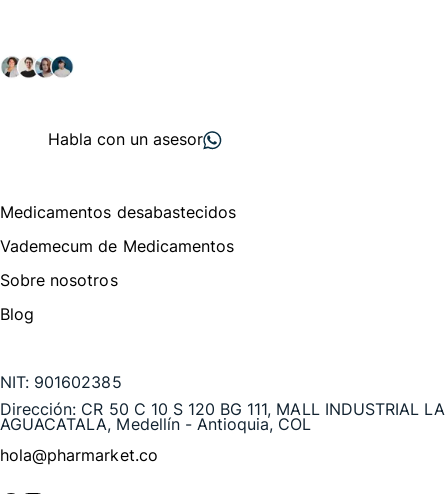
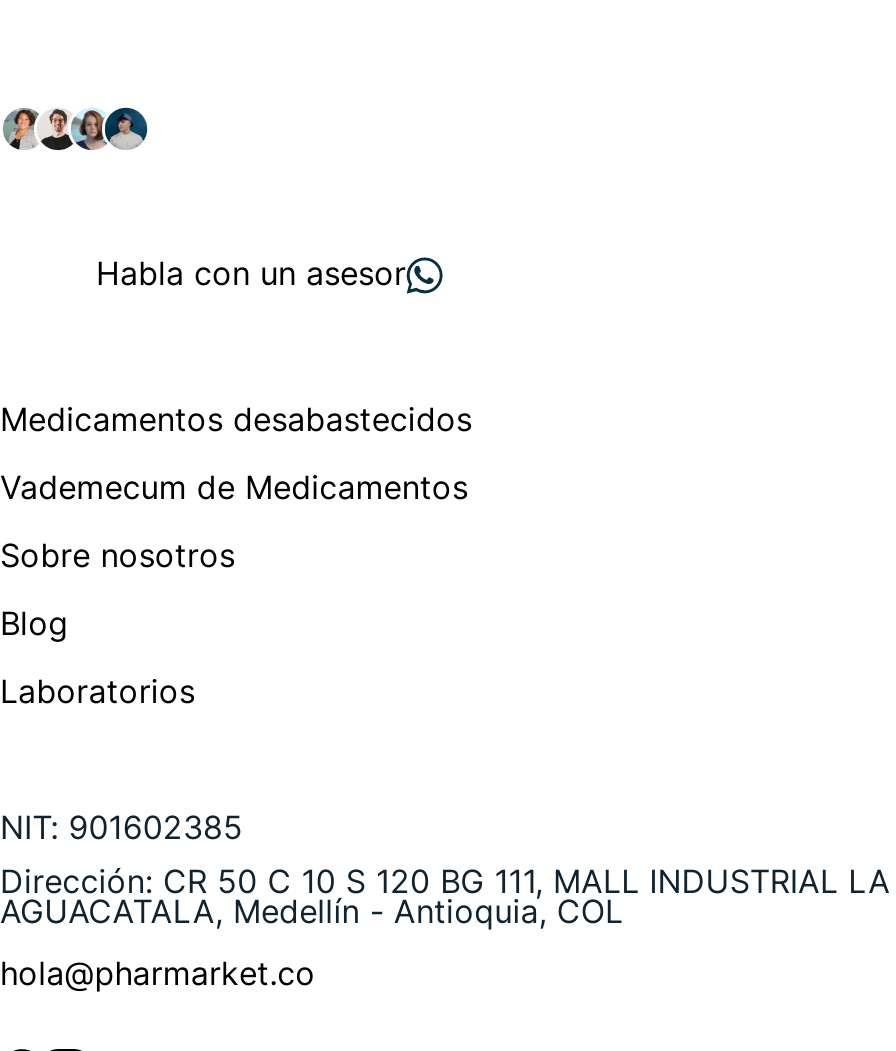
none -> [0,672,195,712] Laboratorios

